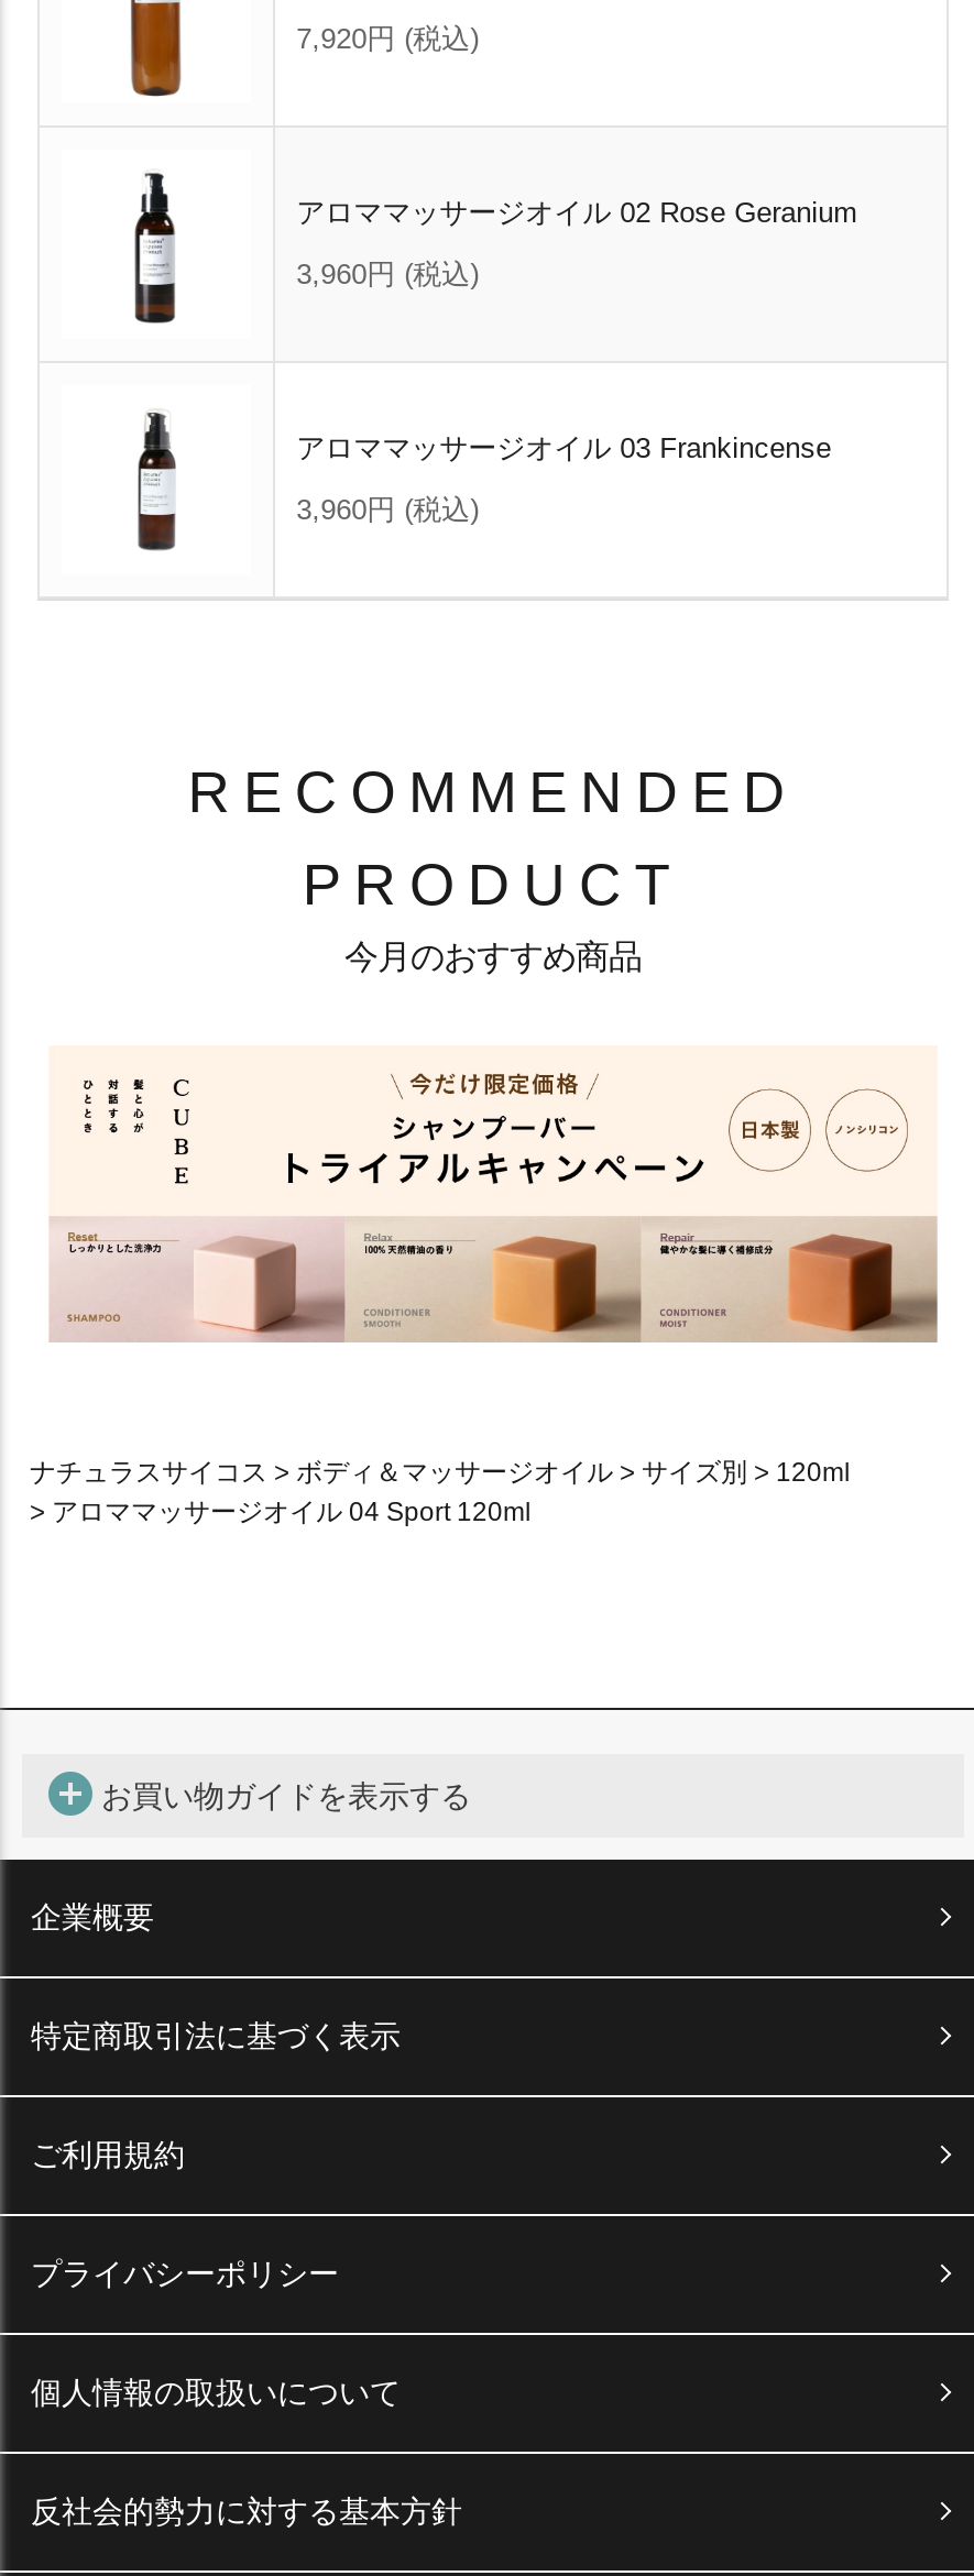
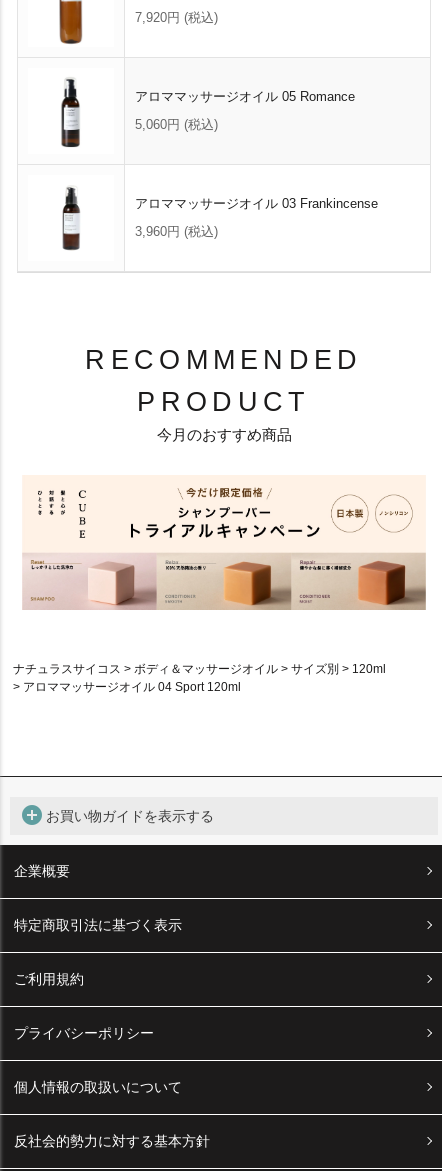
[296,196,858,229] アロママッサージオイル 02 Rose Geranium -> [135,89,355,104] アロママッサージオイル 05 Romance
[296,258,479,291] 3,960円 (税込) -> [135,117,218,132] 5,060円 (税込)

